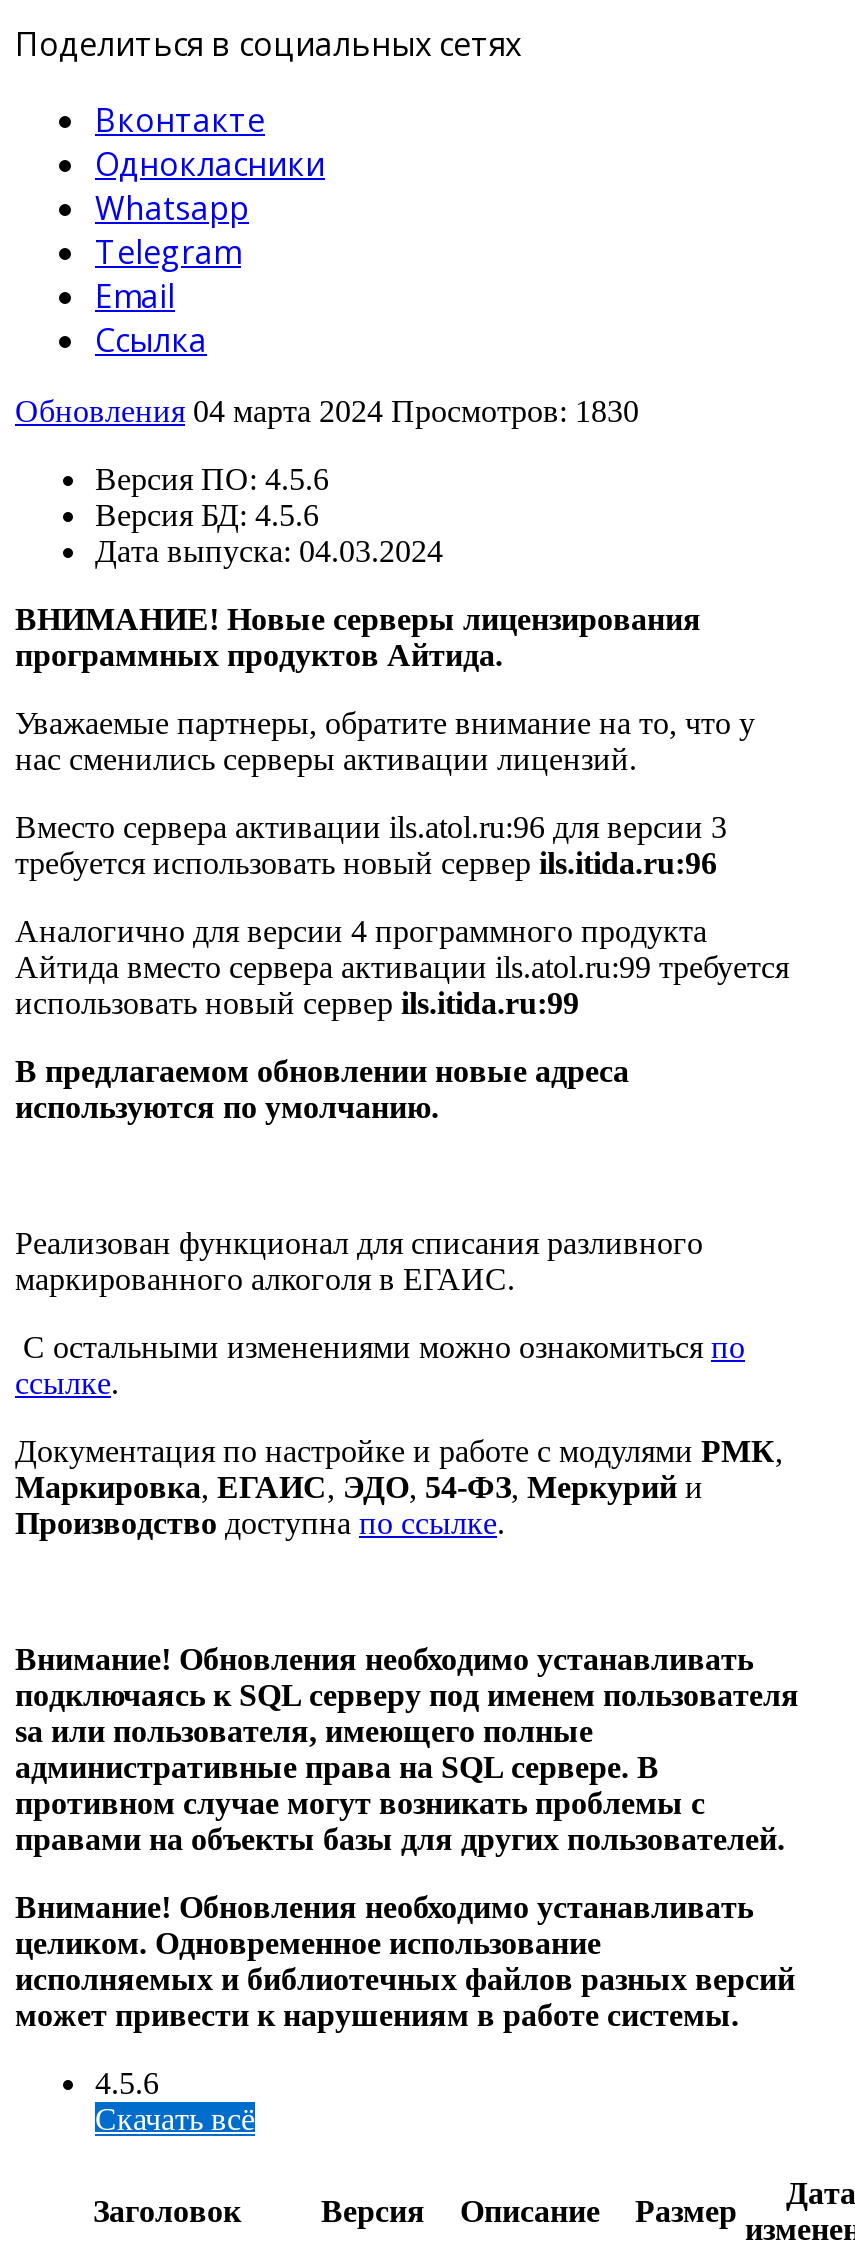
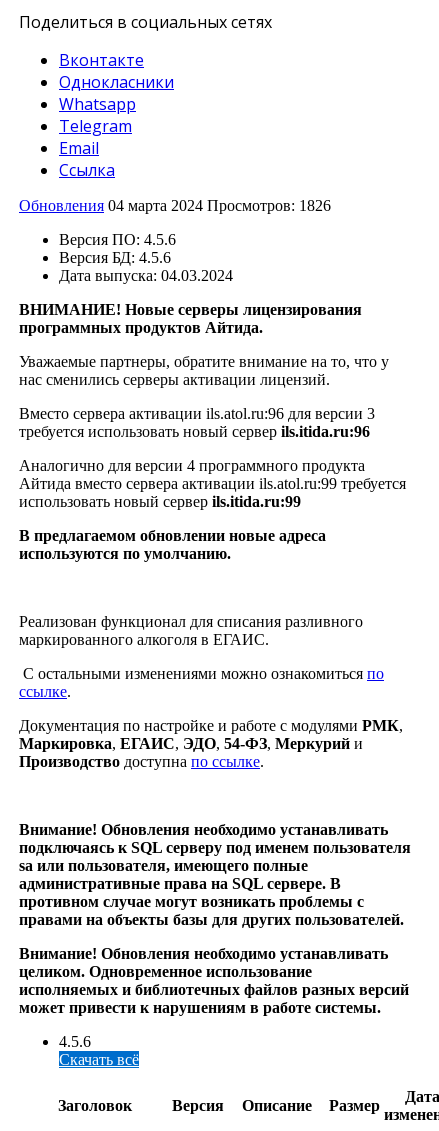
[15,394,639,428] Обновления 04 марта 2024 Просмотров: 1830 -> [19,197,331,214] Обновления 04 марта 2024 Просмотров: 1826

